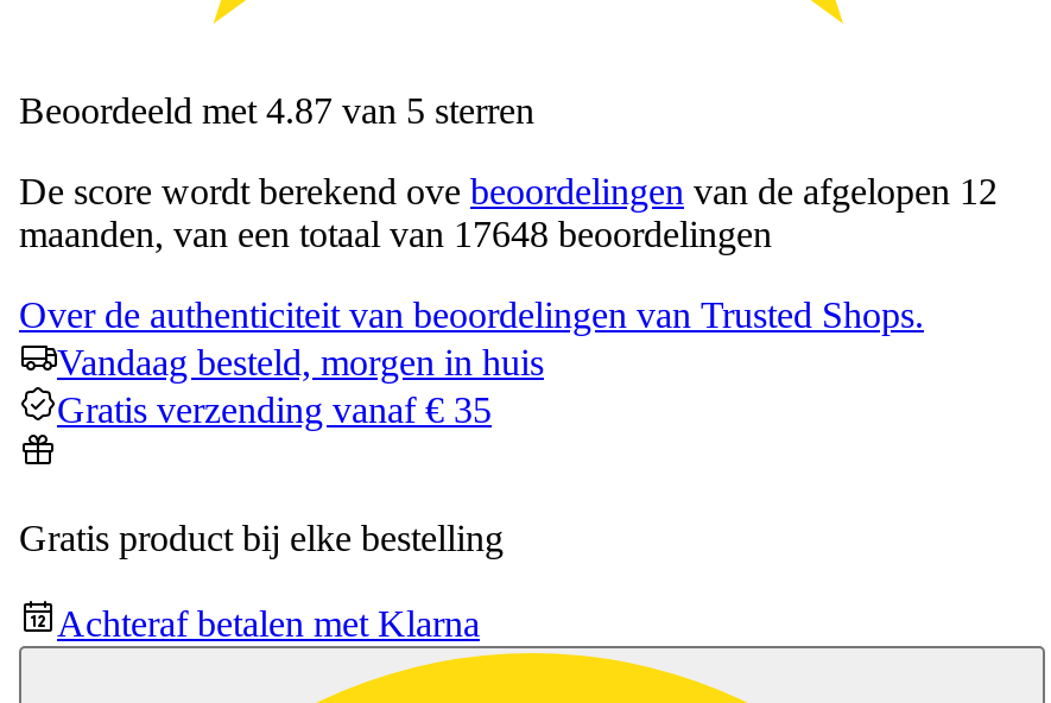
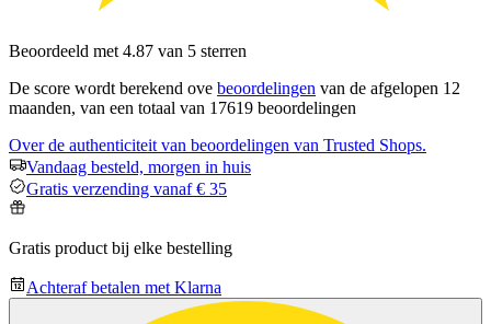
[19,214,772,254] maanden, van een totaal van 17648 beoordelingen -> [9,99,356,117] maanden, van een totaal van 17619 beoordelingen

